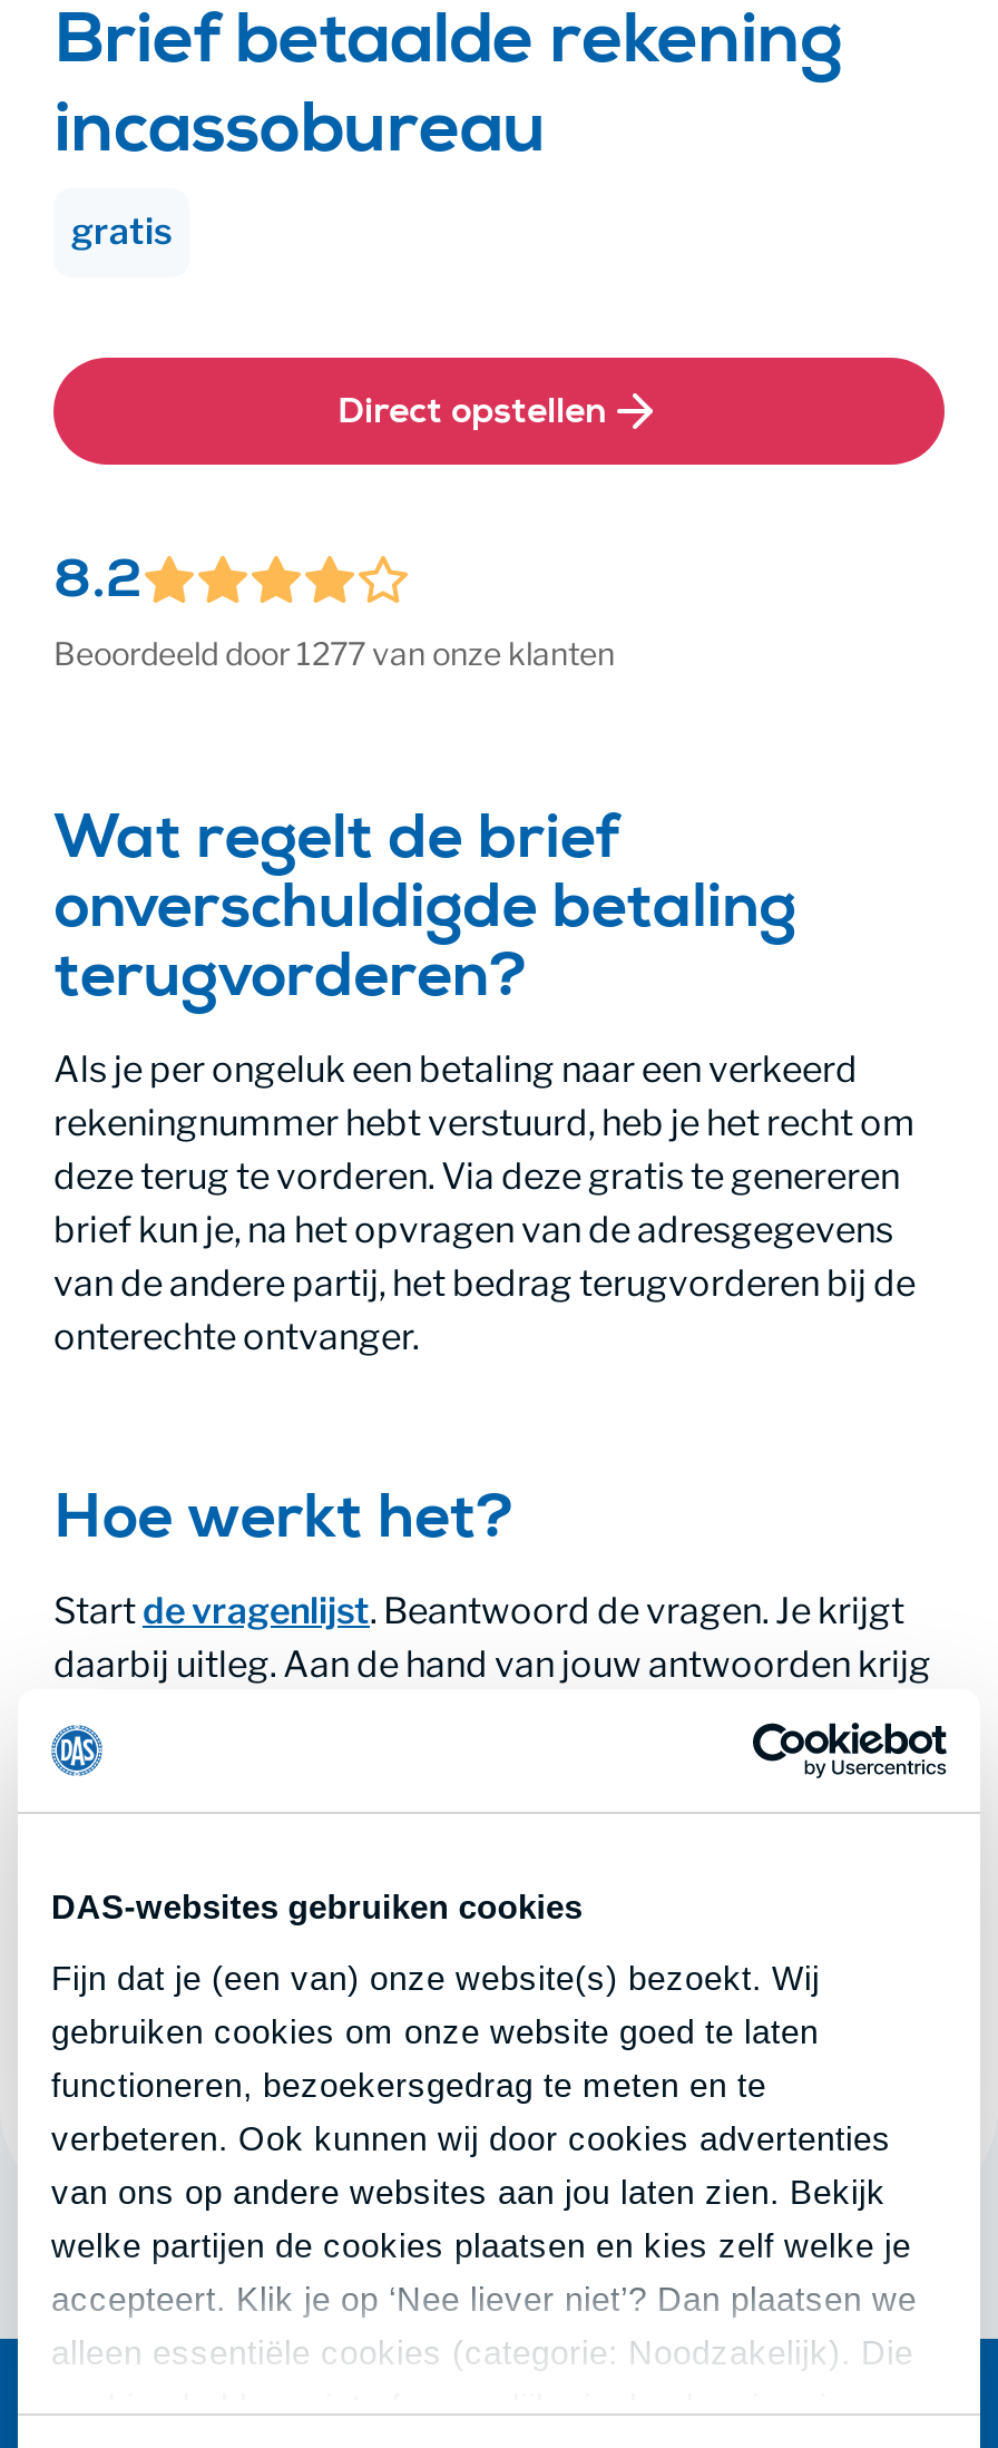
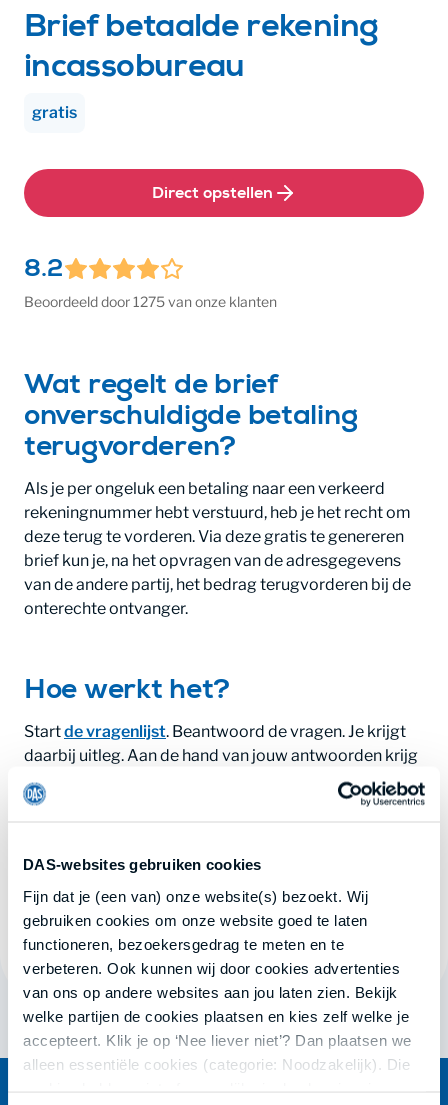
[53,634,615,672] Beoordeeld door 1277 van onze klanten -> [24,293,277,310] Beoordeeld door 1275 van onze klanten

